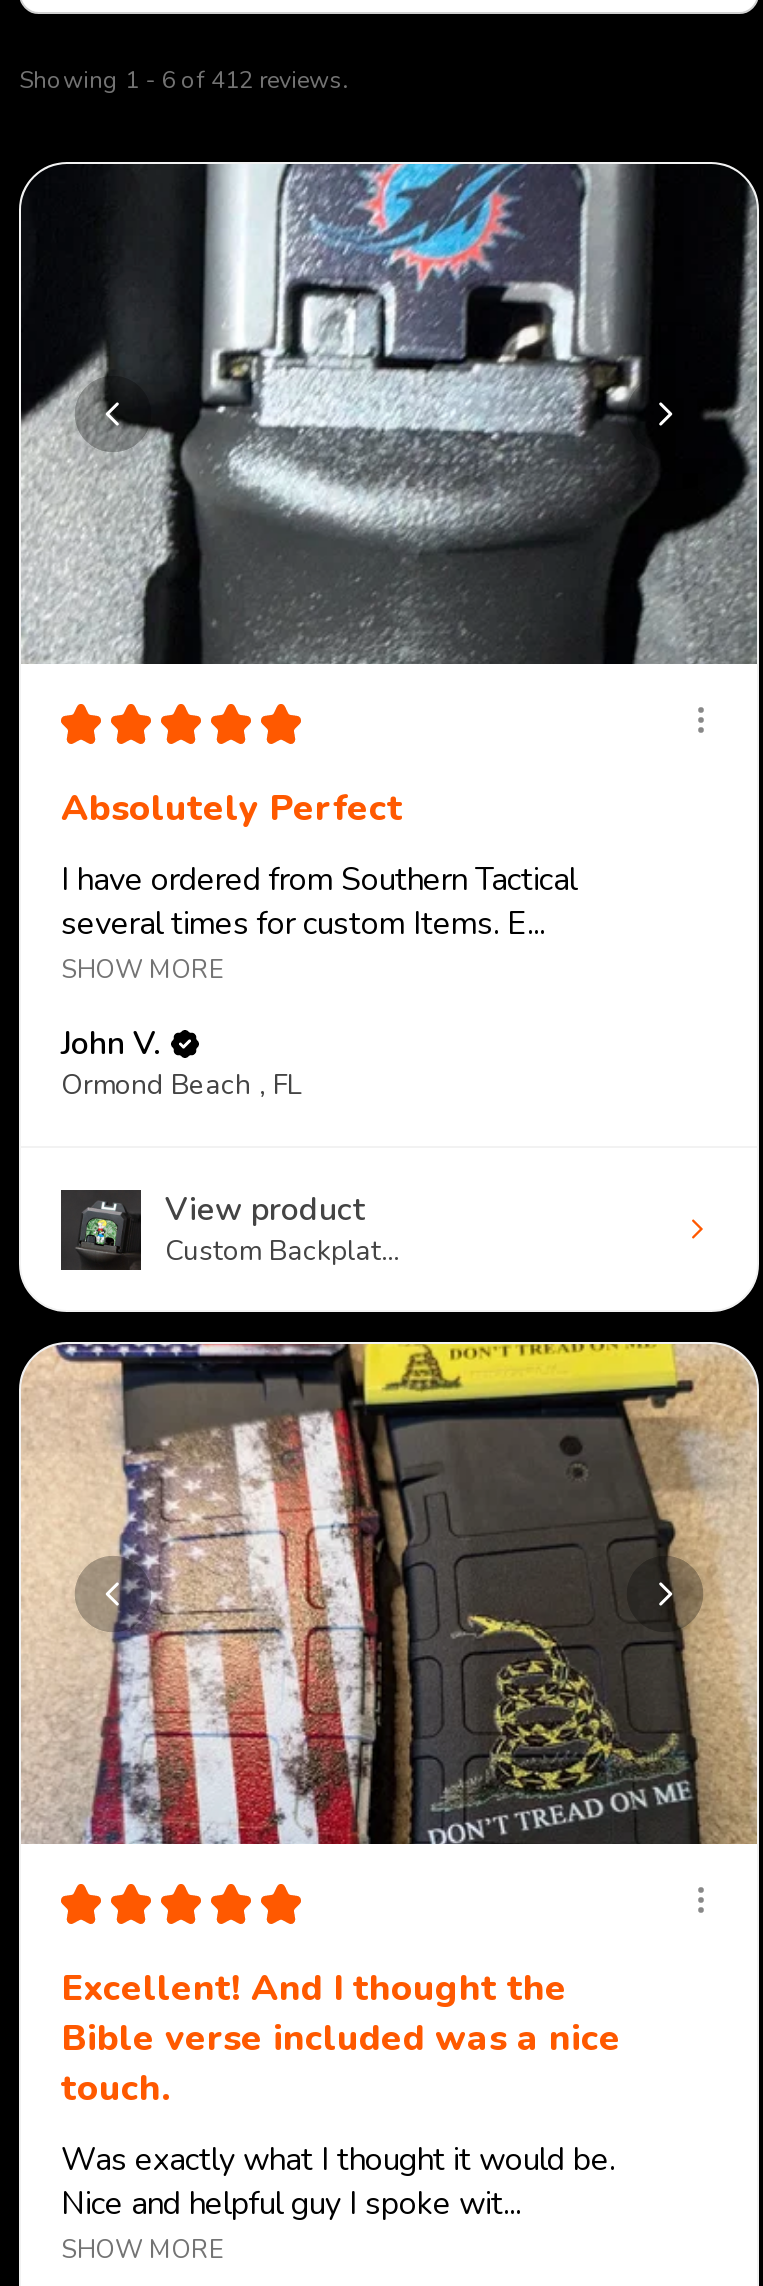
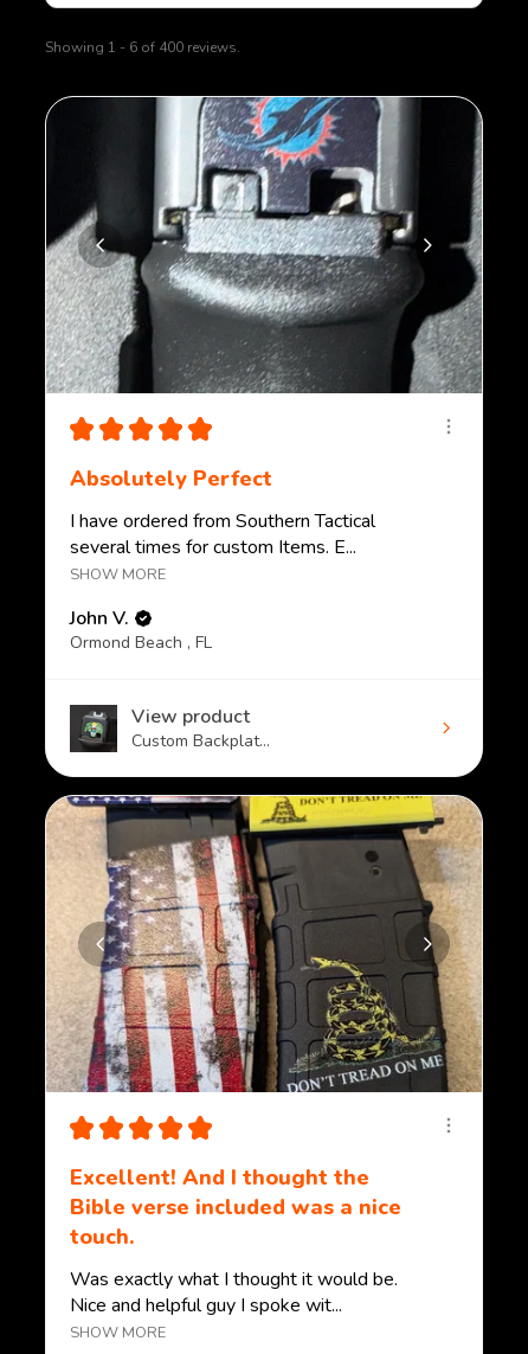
[19,65,349,97] Showing 1 - 6 of 412 reviews. -> [45,38,240,57] Showing 1 - 6 of 400 reviews.

